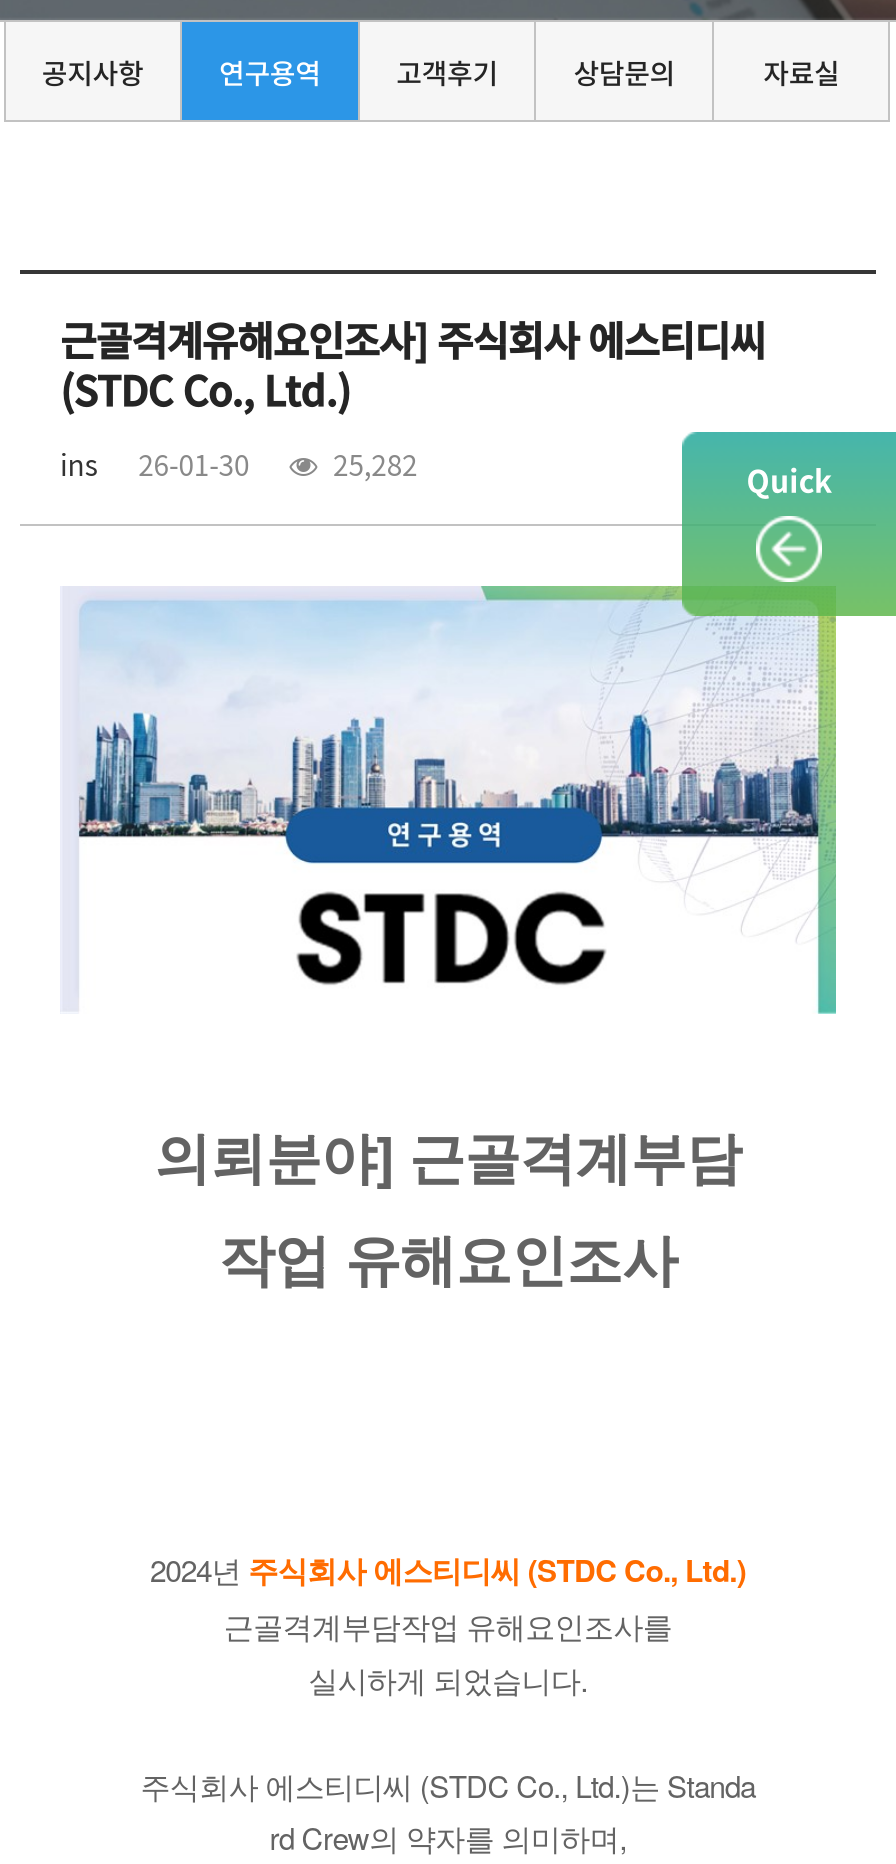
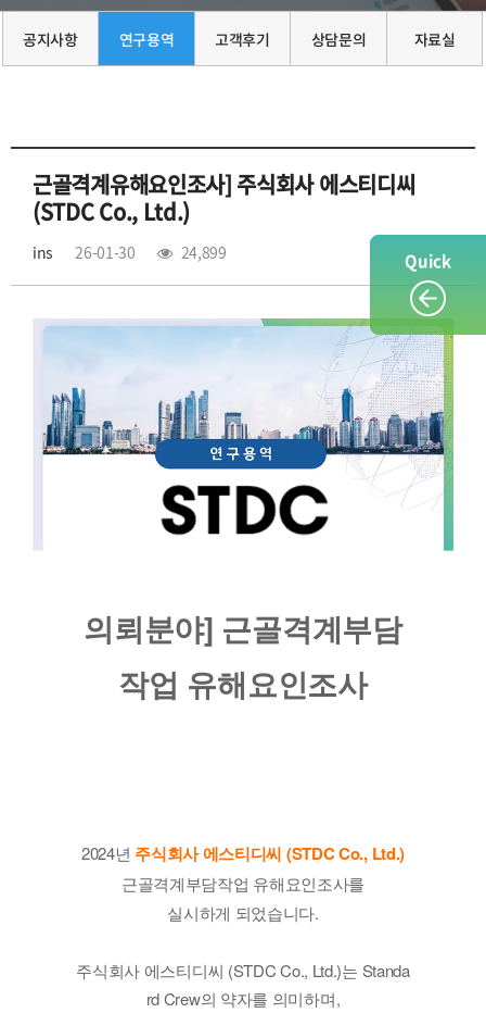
[60,444,417,484] ins 26-01-30 25,282 -> [33,241,226,263] ins 26-01-30 24,899

